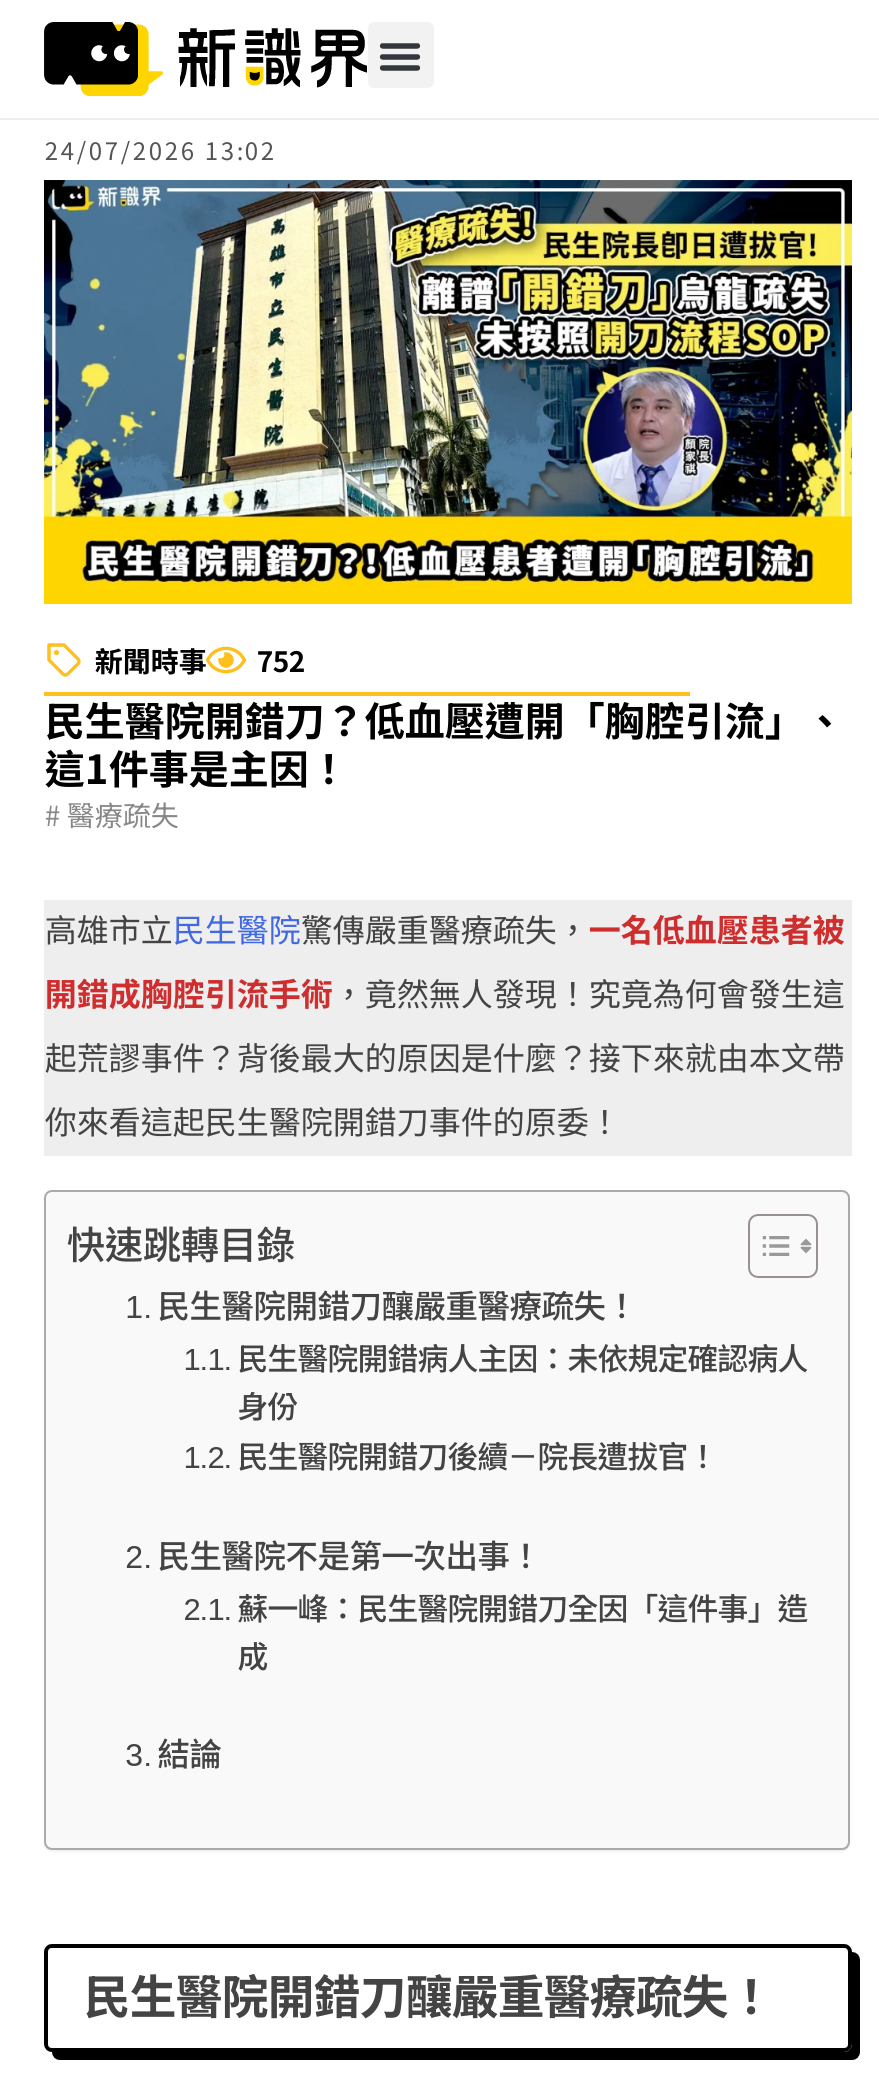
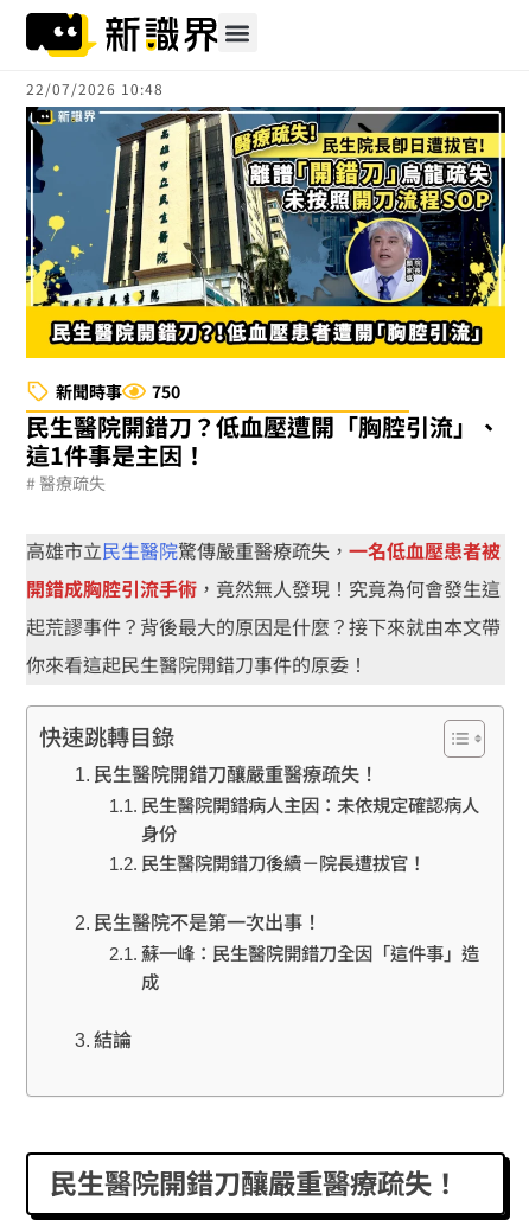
[45,132,277,166] 24/07/2026 13:02 -> [27,78,164,99] 22/07/2026 10:48
[95,640,305,680] 新聞時事 752 -> [56,379,181,403] 新聞時事 750

